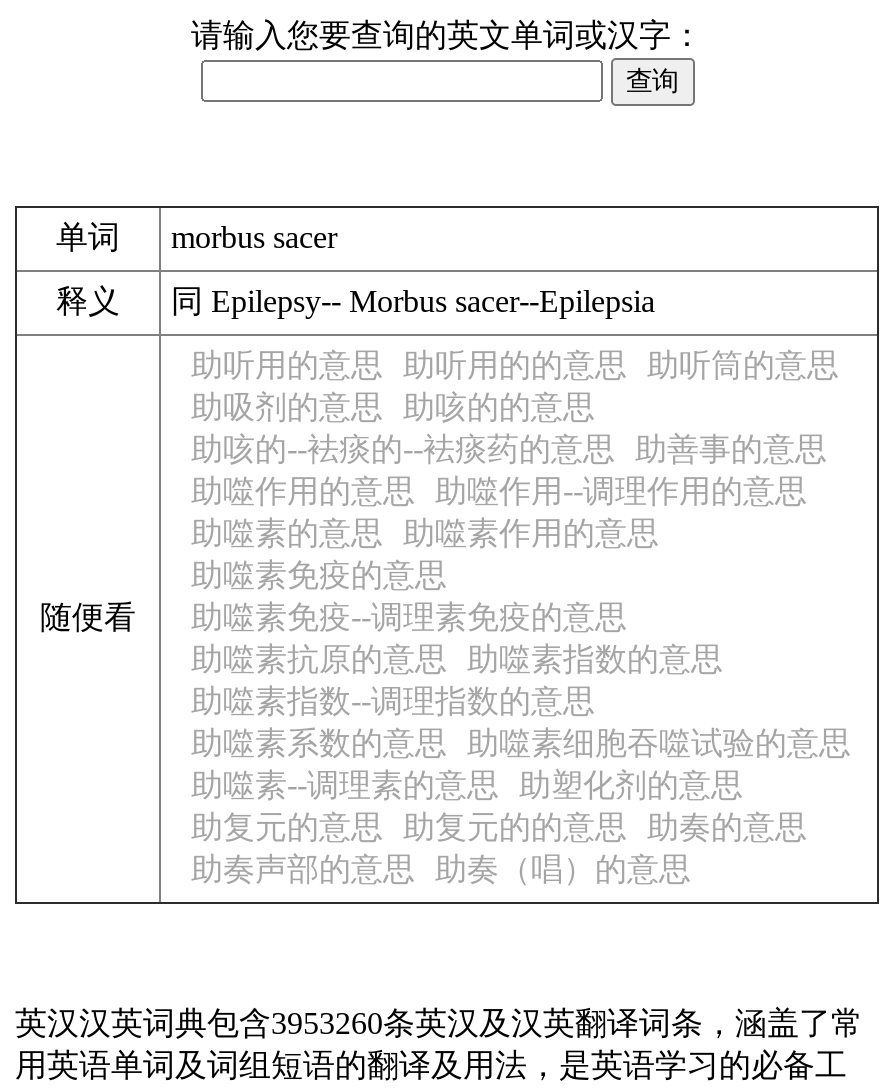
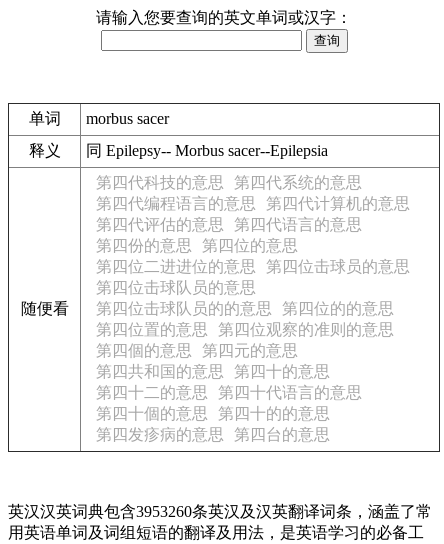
[191,348,851,886] 助听用的意思 助听用的的意思 助听筒的意思 | 助吸剂的意思 助咳的的意思 | 助咳的--袪痰的--袪痰药的意思 助善事的意思 | 助噬作用的意思 助噬作用--调理作用的意思 | 助噬素的意思 助噬素作用的意思 | 助噬素免疫的意思 | 助噬素免疫--调理素免疫的意思 | 助噬素抗原的意思 助噬素指数的意思 | 助噬素指数--调理指数的意思 | 助噬素系数的意思 助噬素细胞吞噬试验的意思 | 助噬素--调理素的意思 助塑化剂的意思 | 助复元的意思 助复元的的意思 助奏的意思 | 助奏声部的意思 助奏（唱）的意思 -> [96,174,410,443] 第四代科技的意思 第四代系统的意思 | 第四代编程语言的意思 第四代计算机的意思 | 第四代评估的意思 第四代语言的意思 | 第四份的意思 第四位的意思 | 第四位二进进位的意思 第四位击球员的意思 | 第四位击球队员的意思 | 第四位击球队员的的意思 第四位的的意思 | 第四位置的意思 第四位观察的准则的意思 | 第四個的意思 第四元的意思 | 第四共和国的意思 第四十的意思 | 第四十二的意思 第四十代语言的意思 | 第四十個的意思 第四十的的意思 | 第四发疹病的意思 第四台的意思

